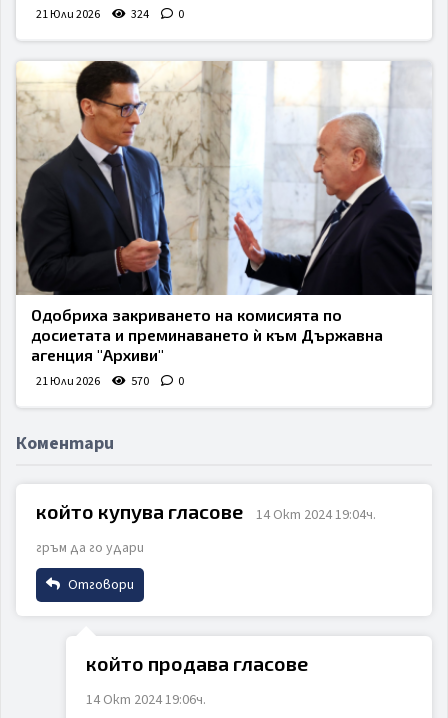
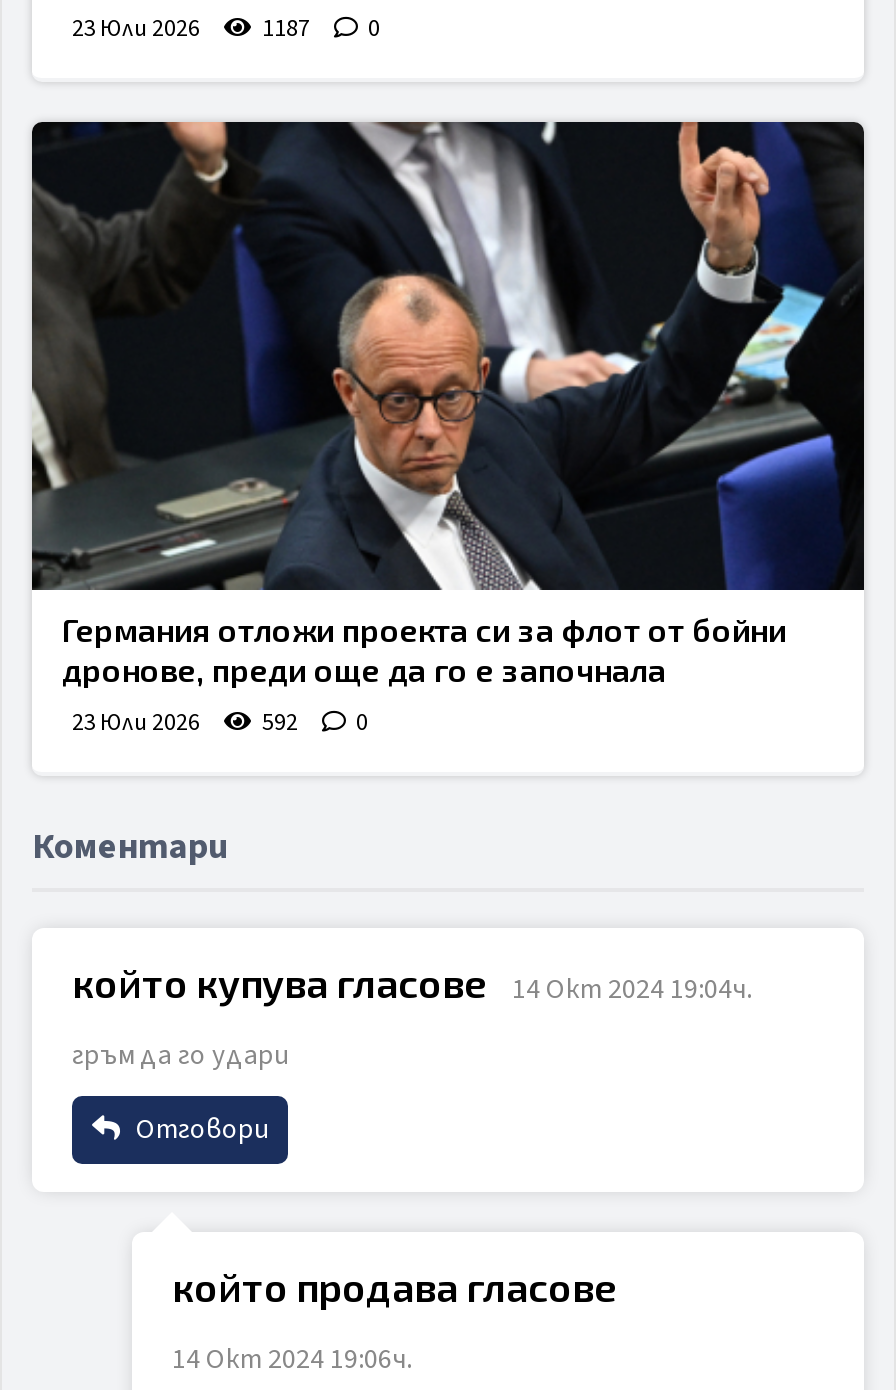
[36,6,149,23] 21 Юли 2026 | 324 -> [72,11,310,45] 23 Юли 2026 | 1187
[16,60,432,364] [image] | Одобриха закриването на комисията по | досиетата и преминаването ѝ към Държавна | агенция "Архиви" -> [30,120,866,687] [image] | Германия отложи проекта си за флот от бойни | дронове, преди още да го е започнала
[36,373,149,390] 21 Юли 2026 | 570 -> [72,705,298,739] 23 Юли 2026 | 592

